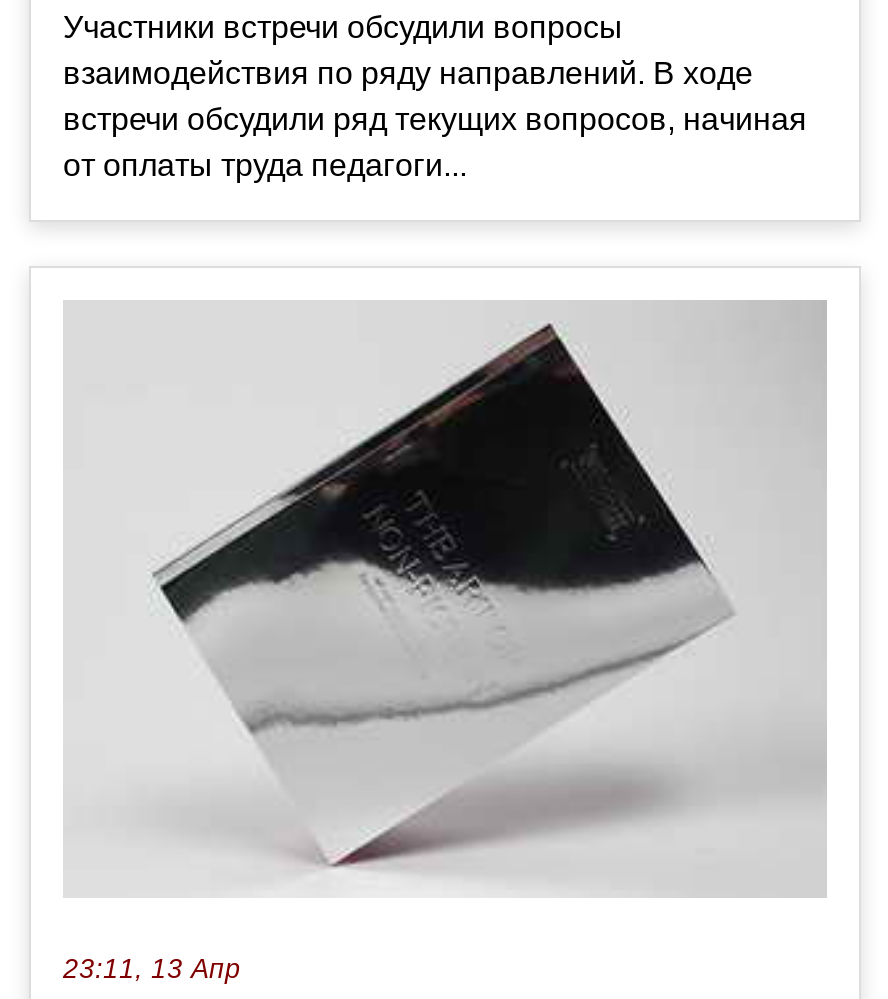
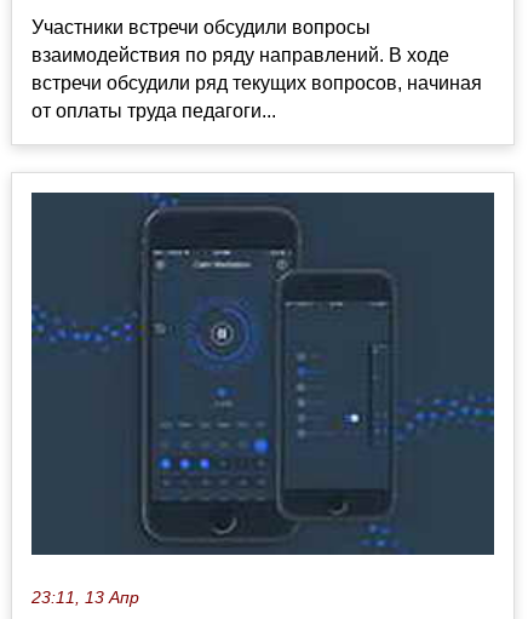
[63,300,827,896] [image] -> [30,191,495,556] [image]

